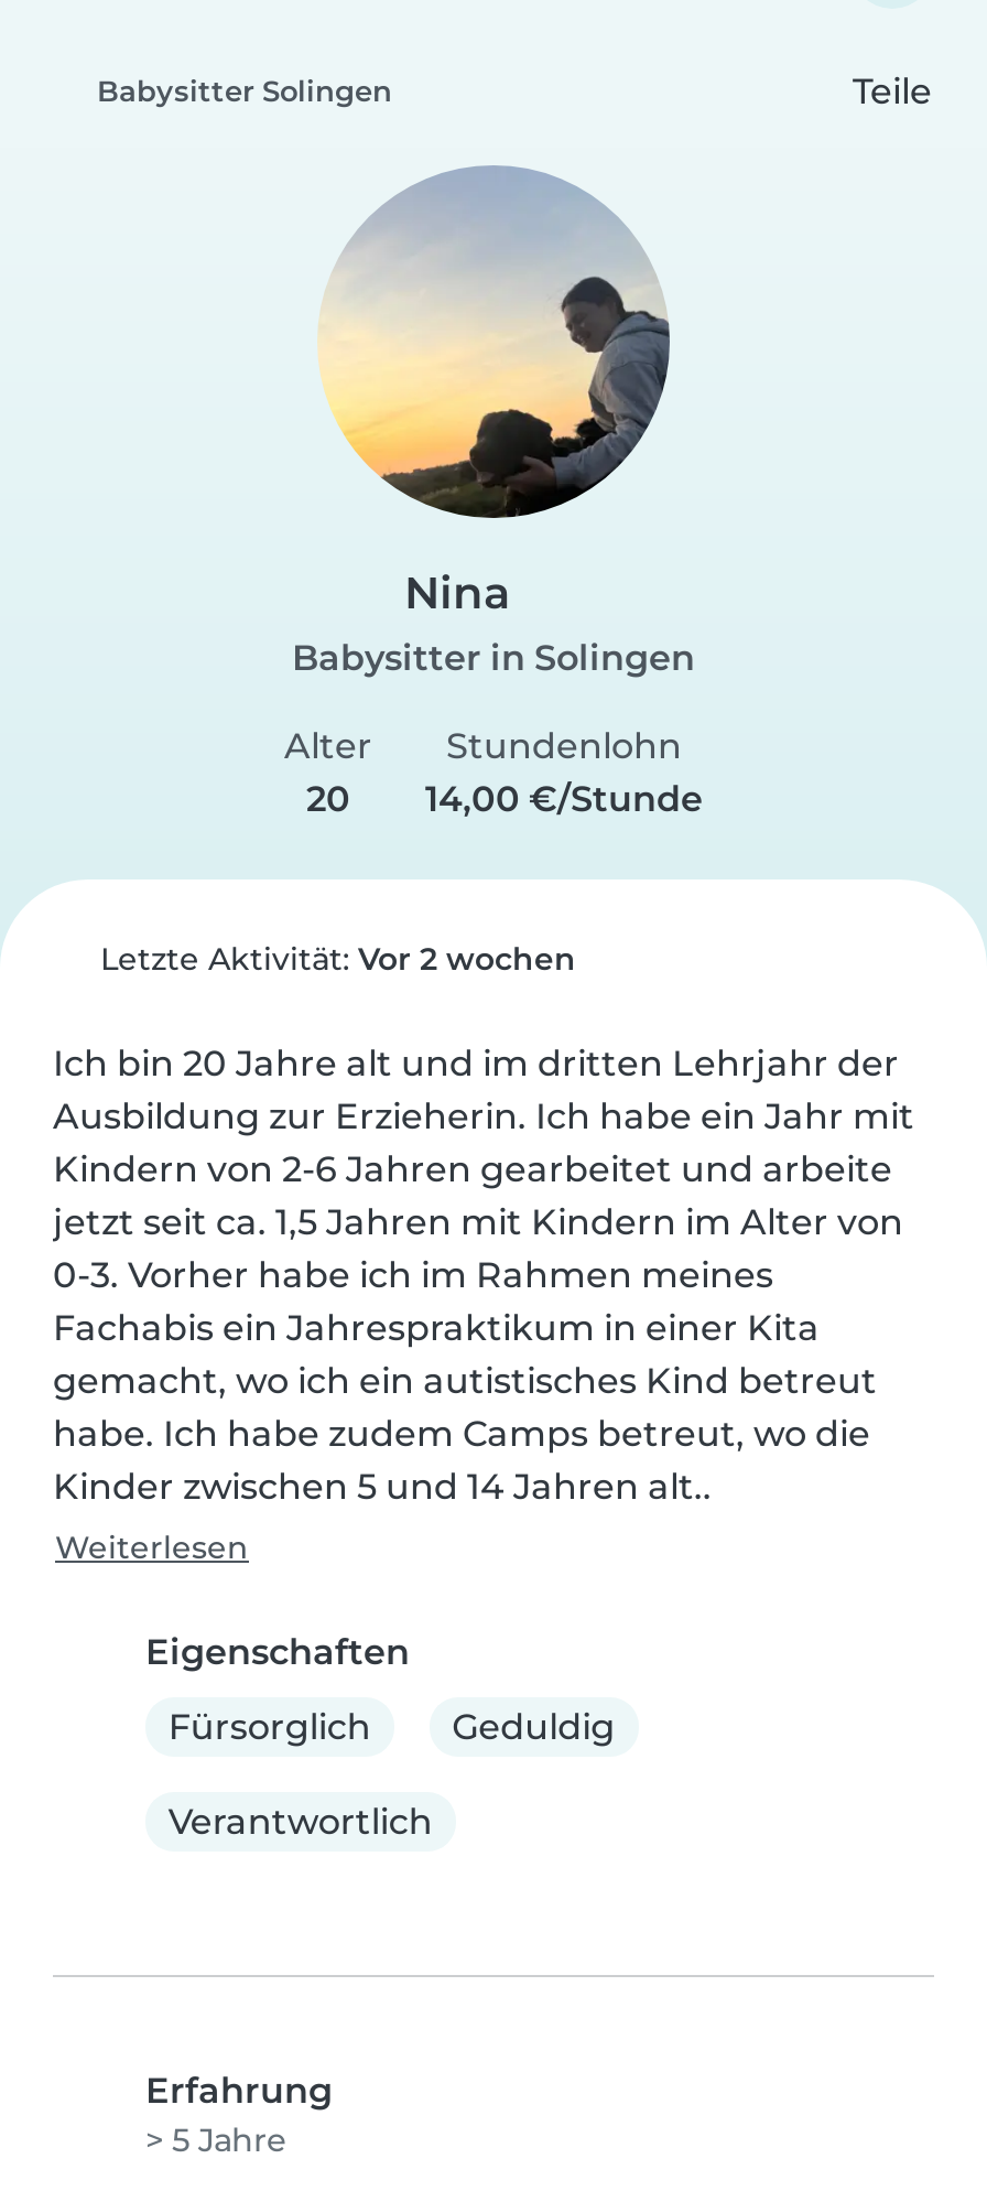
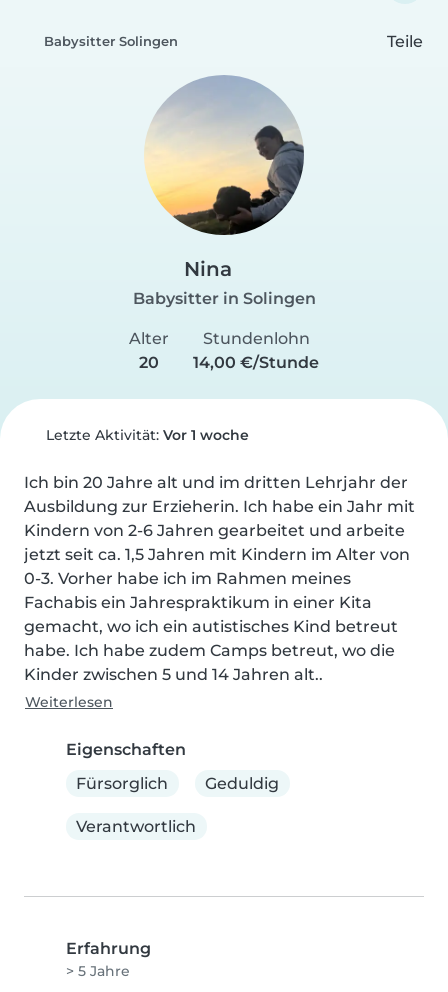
[91,939,576,979] Letzte Aktivität: Vor 2 wochen -> [41,426,248,444] Letzte Aktivität: Vor 1 woche

